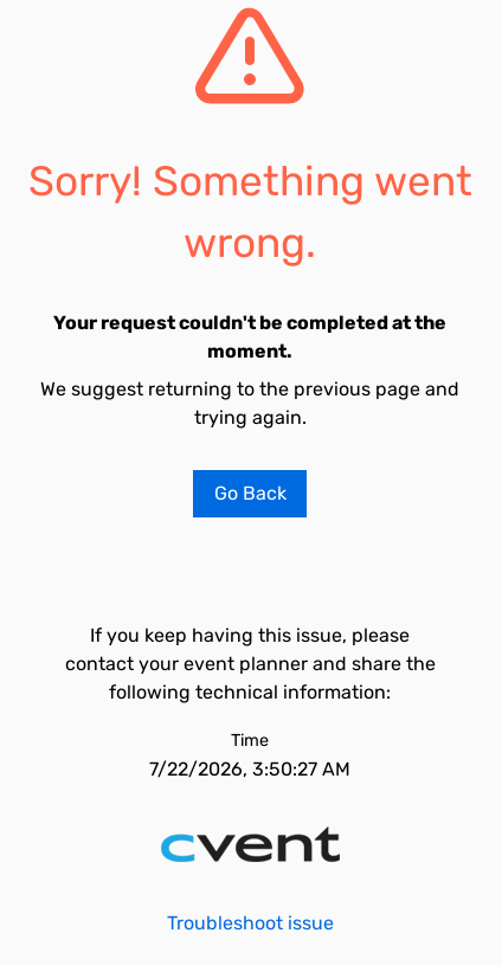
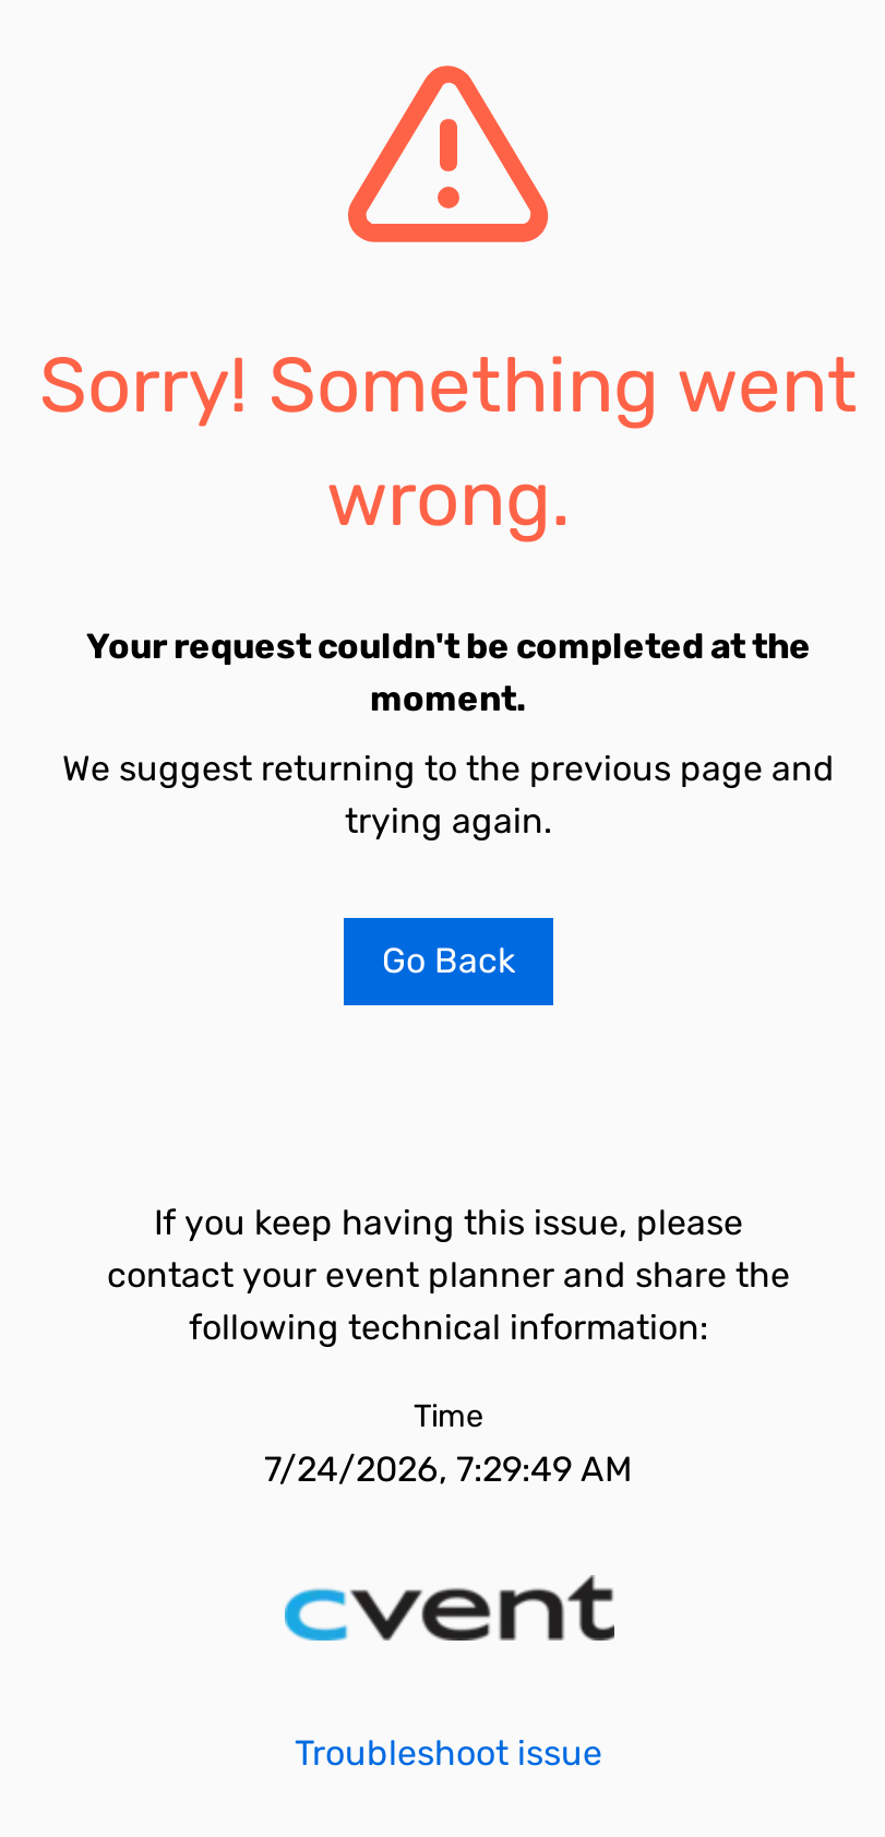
[149,758,350,780] 7/22/2026, 3:50:27 AM -> [264,1448,633,1490] 7/24/2026, 7:29:49 AM

